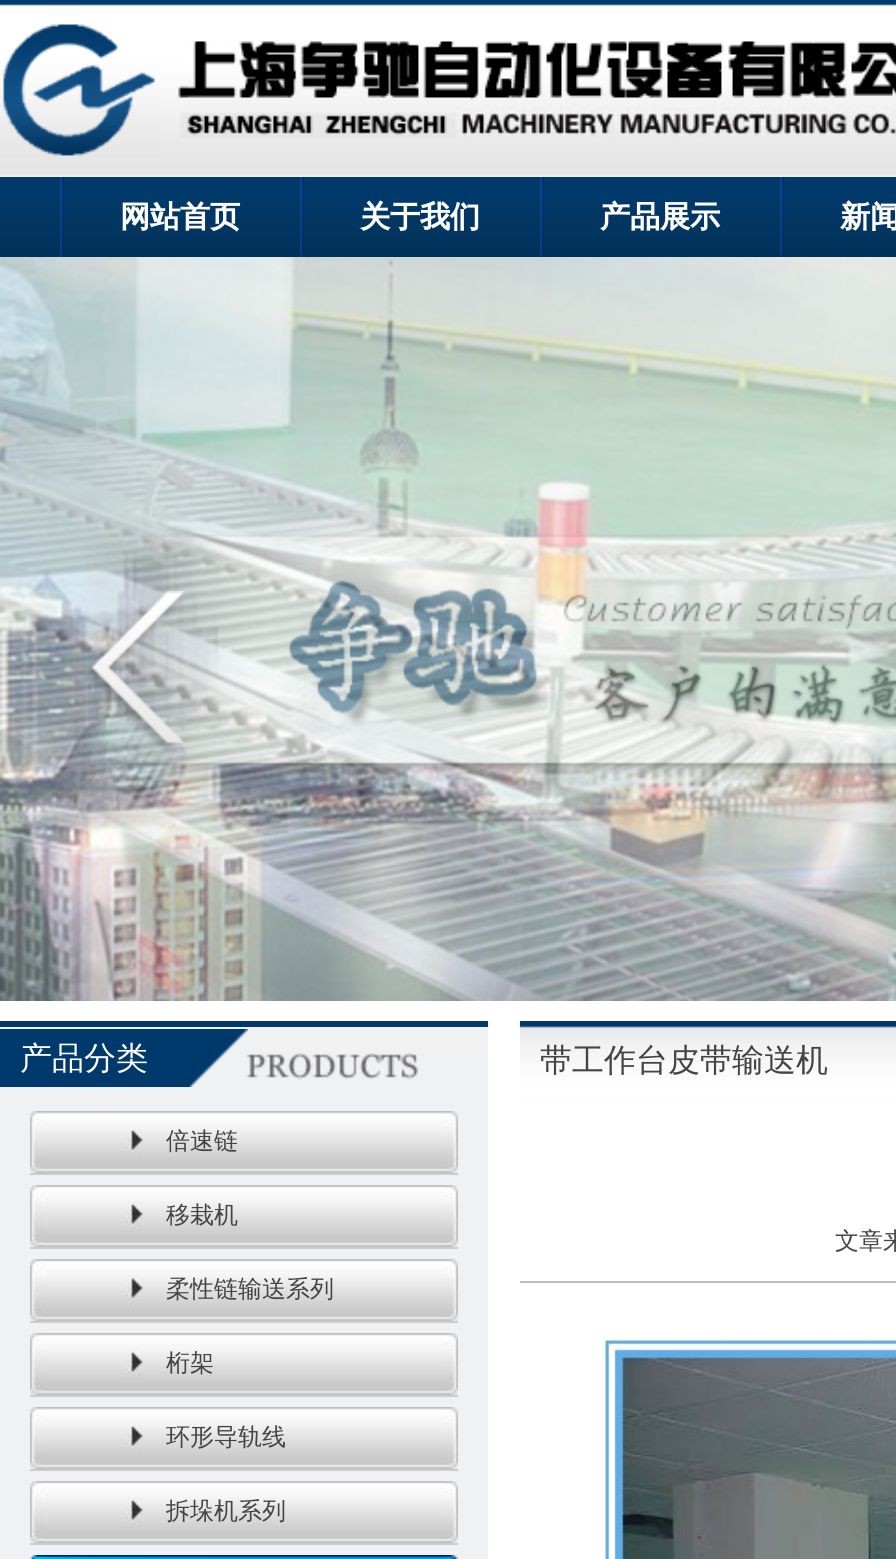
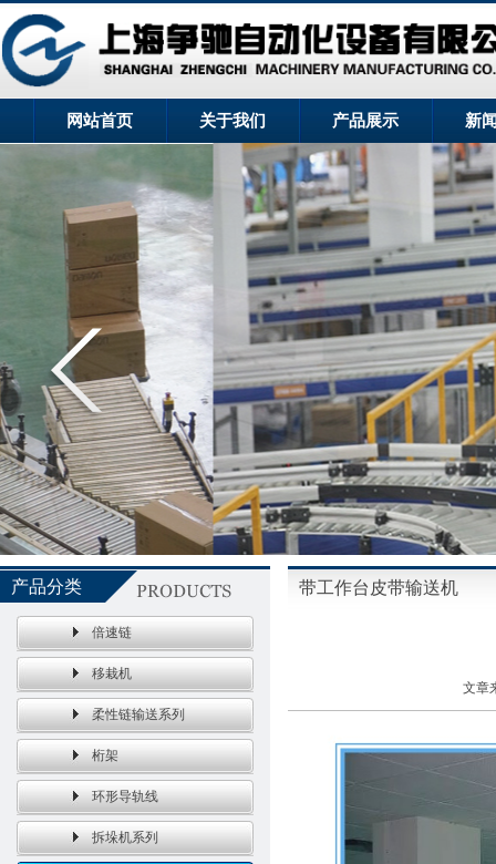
[6,255,890,1001] [image] -> [3,142,493,556] [image]

